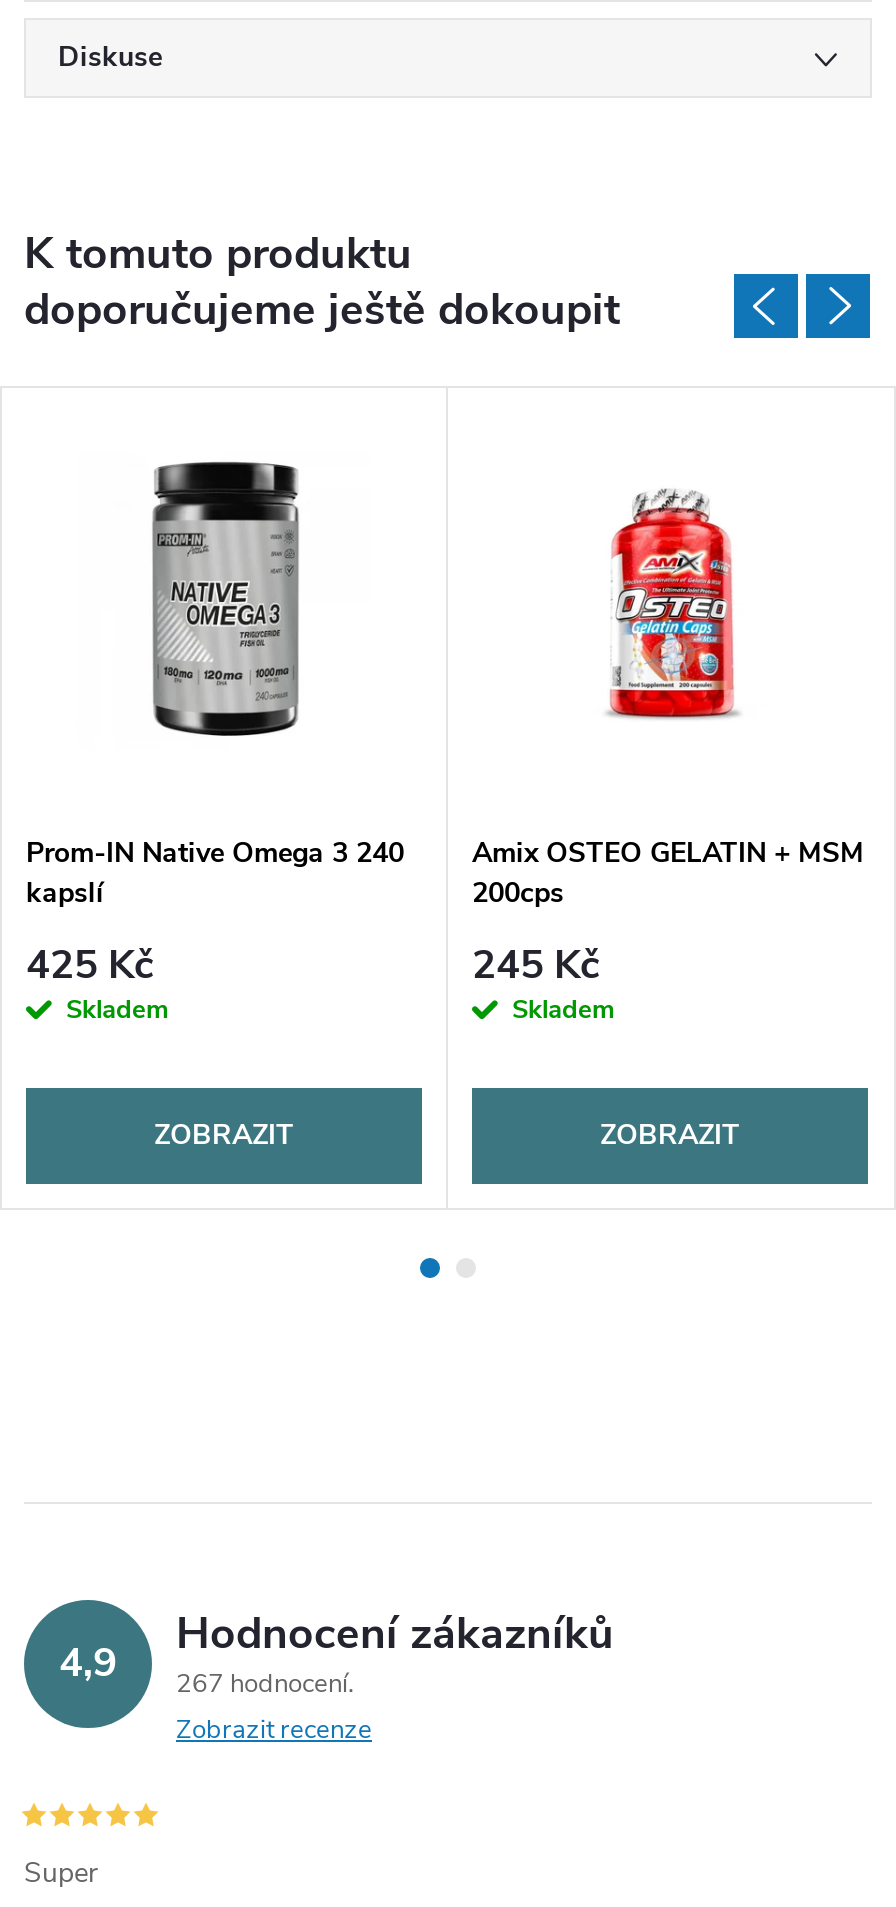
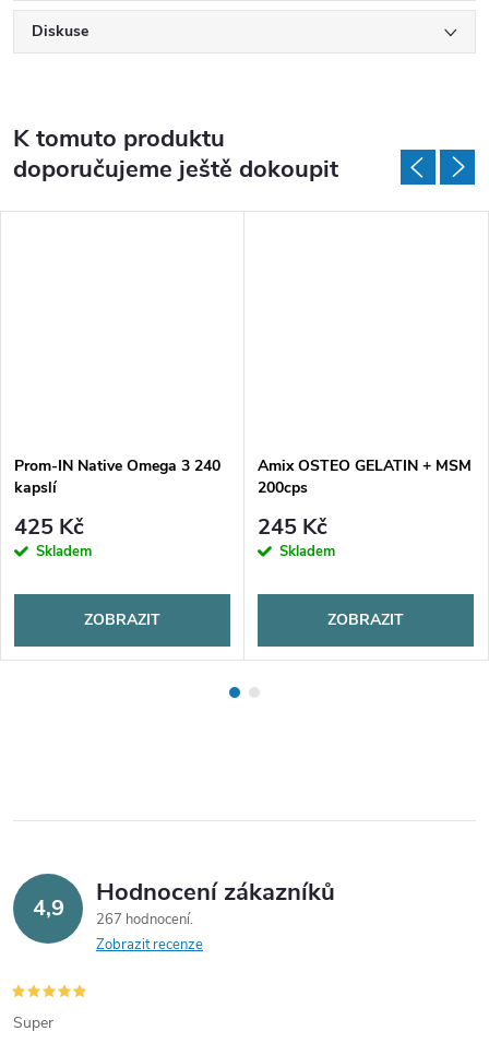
[150,460,300,738] [image] -> none
[606,488,738,720] [image] -> none

